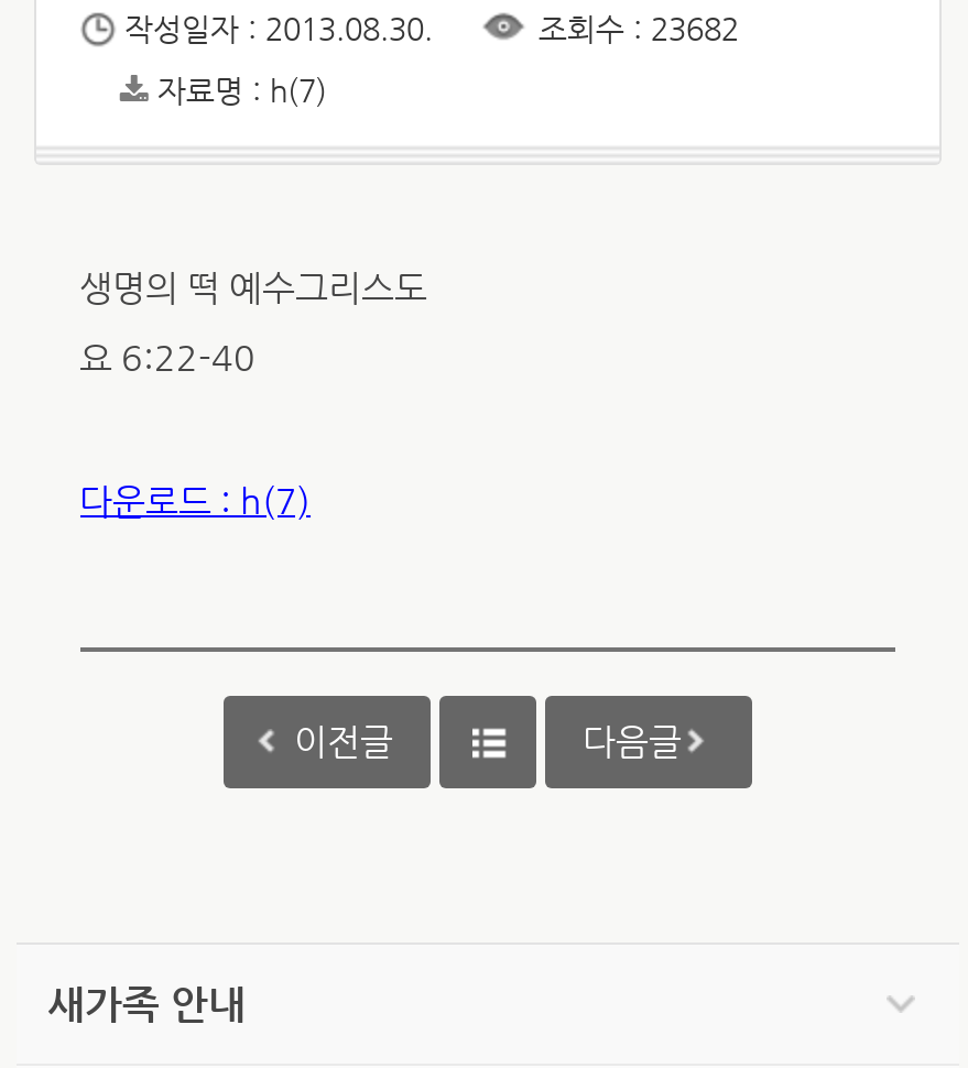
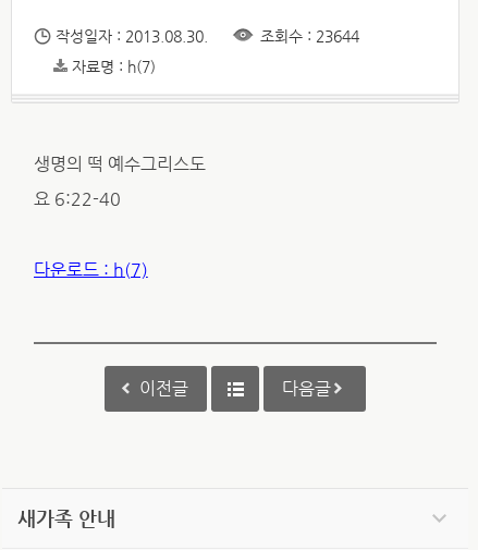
[538,11,739,46] 조회수 : 23682 -> [260,27,359,45] 조회수 : 23644

